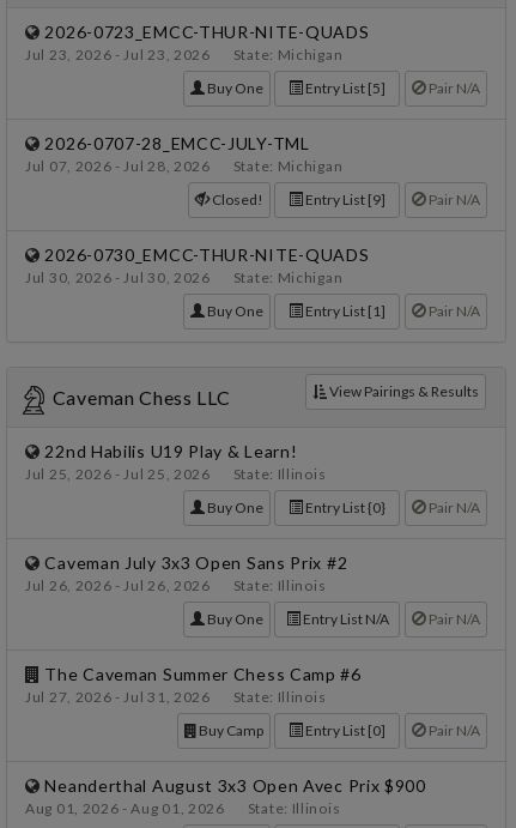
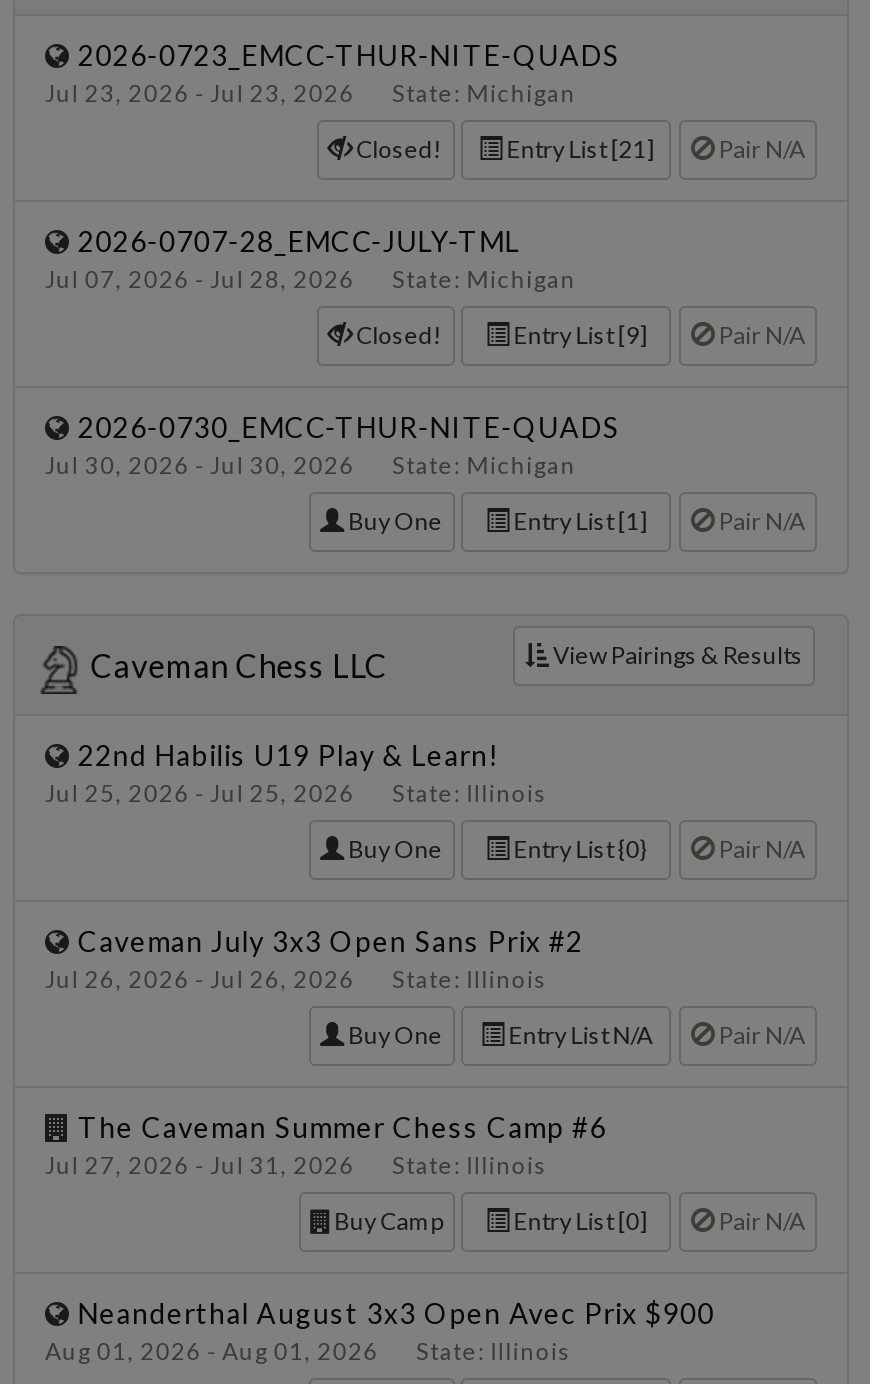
[204,79,386,97] Buy One | Entry List [5] -> [352,135,655,165] Closed! | Entry List [21]

